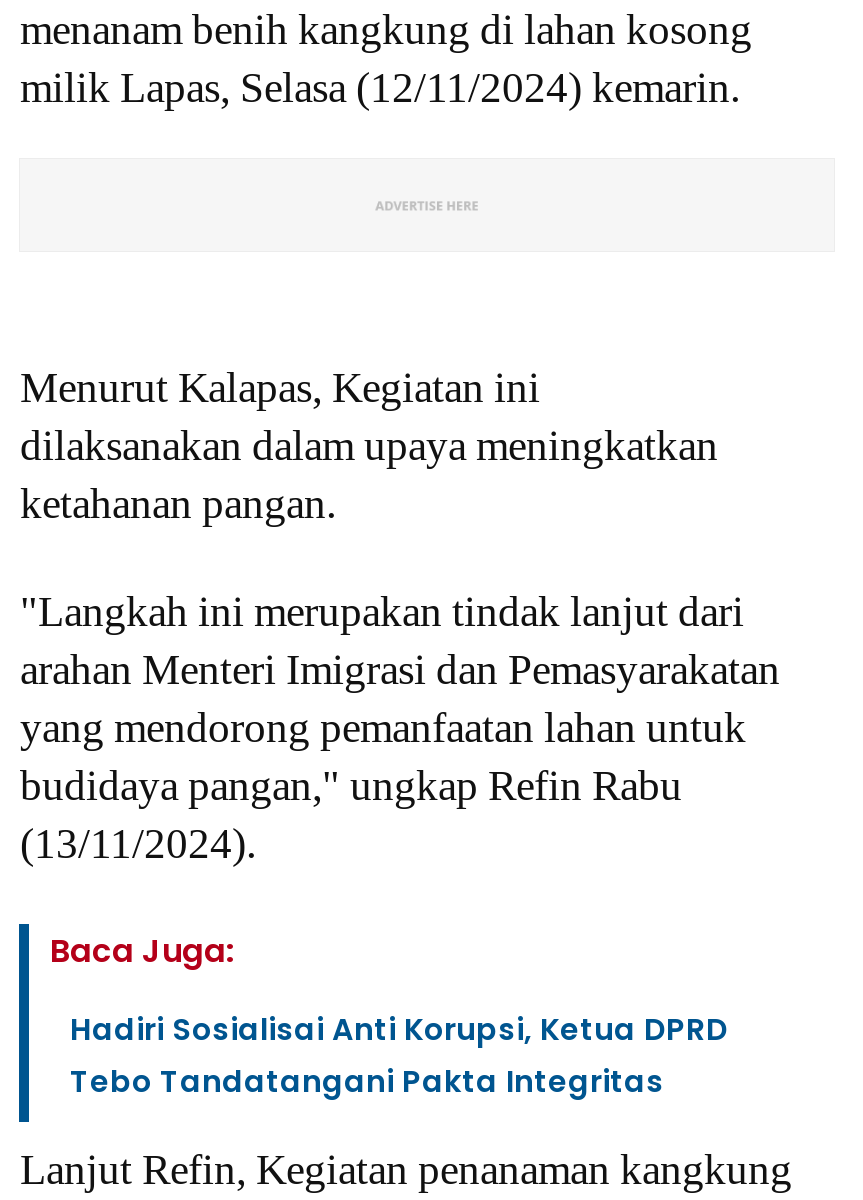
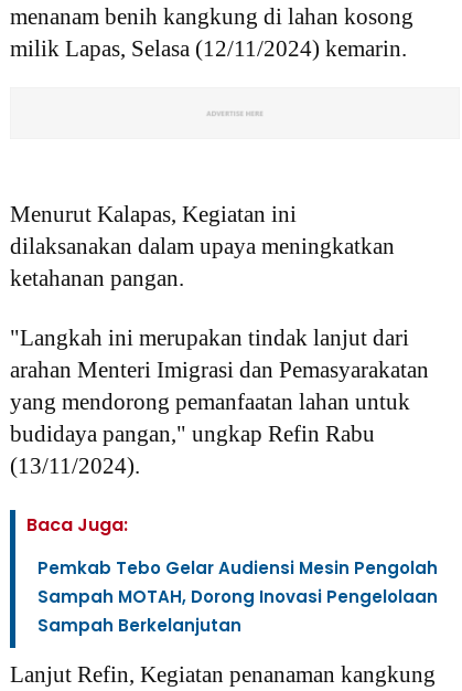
[70,1008,728,1102] Hadiri Sosialisai Anti Korupsi, Ketua DPRD | Tebo Tandatangani Pakta Integritas -> [38,556,438,637] Pemkab Tebo Gelar Audiensi Mesin Pengolah | Sampah MOTAH, Dorong Inovasi Pengelolaan | Sampah Berkelanjutan

